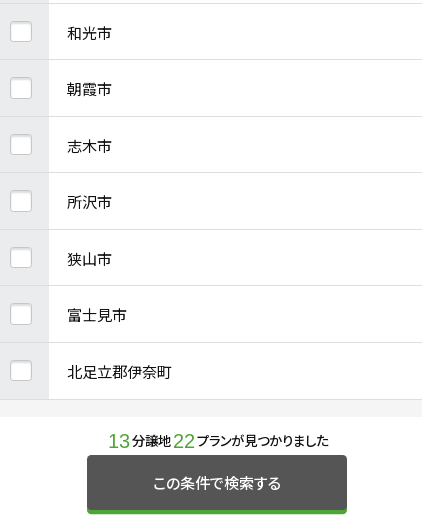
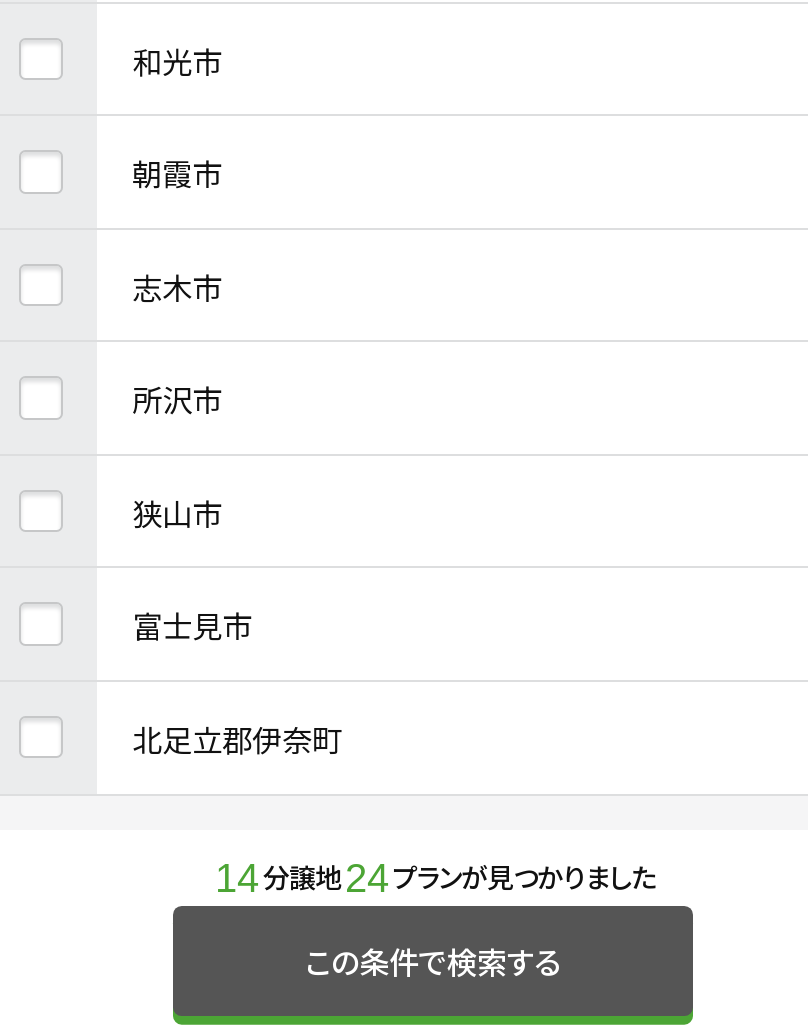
[108,430,328,452] 13 分譲地 22 プランが見つかりました -> [215,856,655,900] 14 分譲地 24 プランが見つかりました

